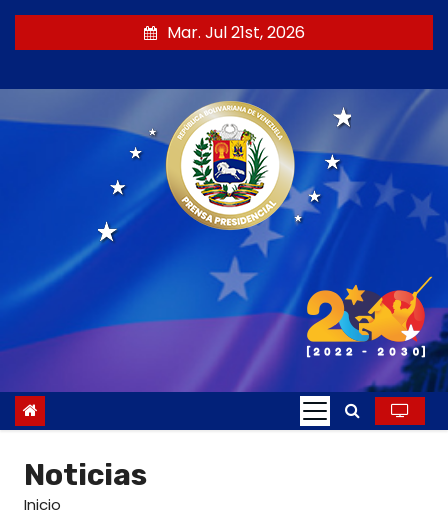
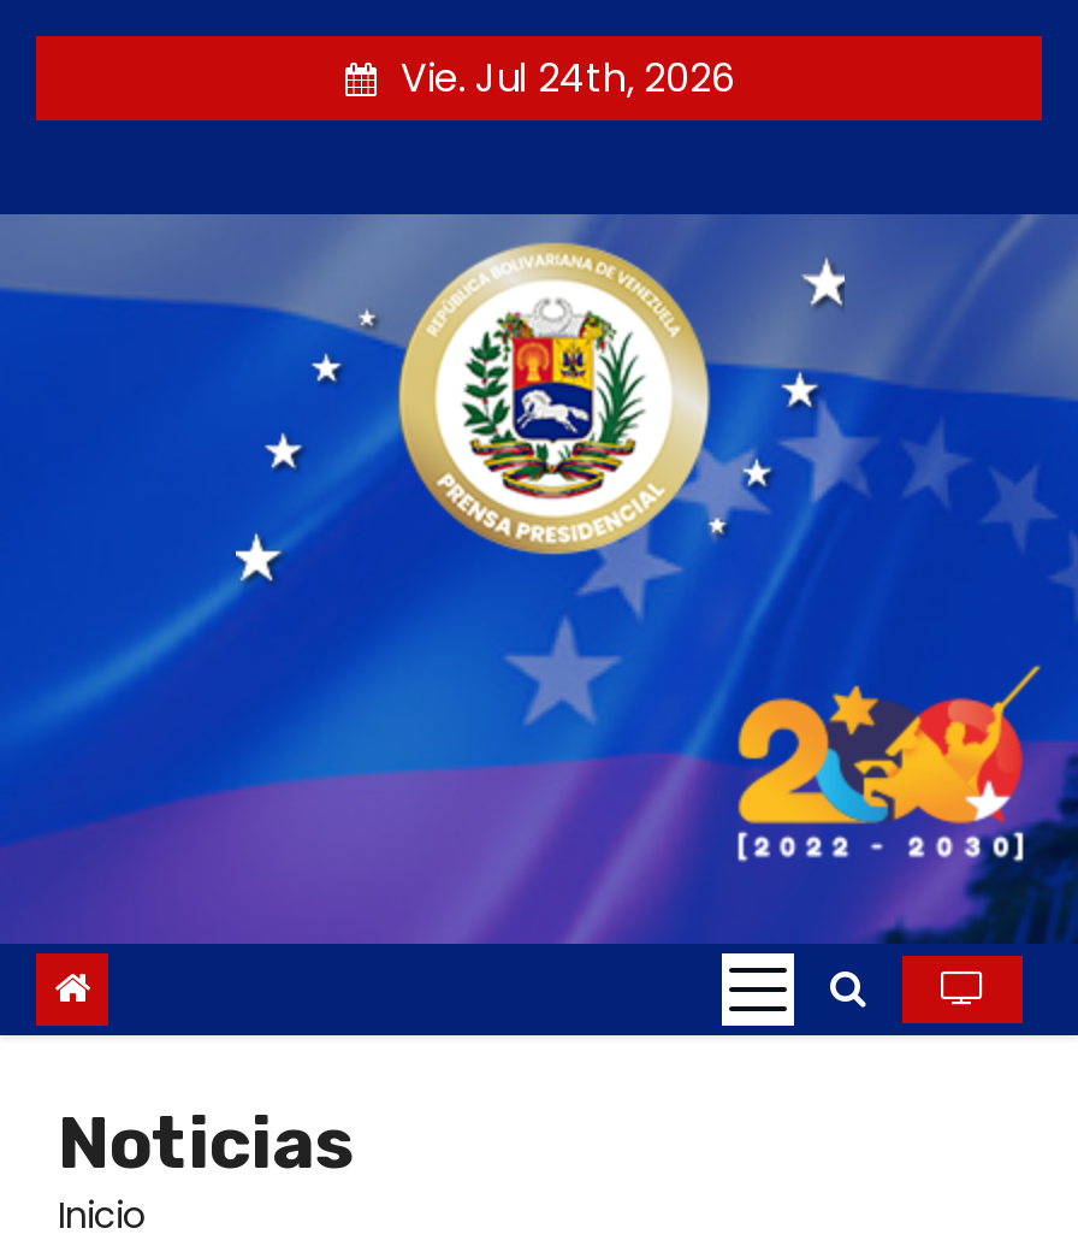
[167,21,305,44] Mar. Jul 21st, 2026 -> [401,51,735,106] Vie. Jul 24th, 2026

